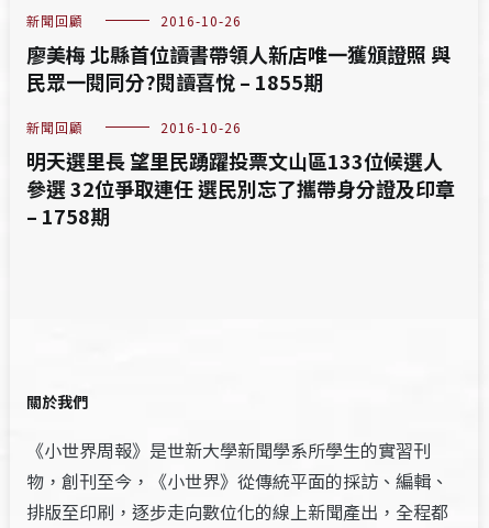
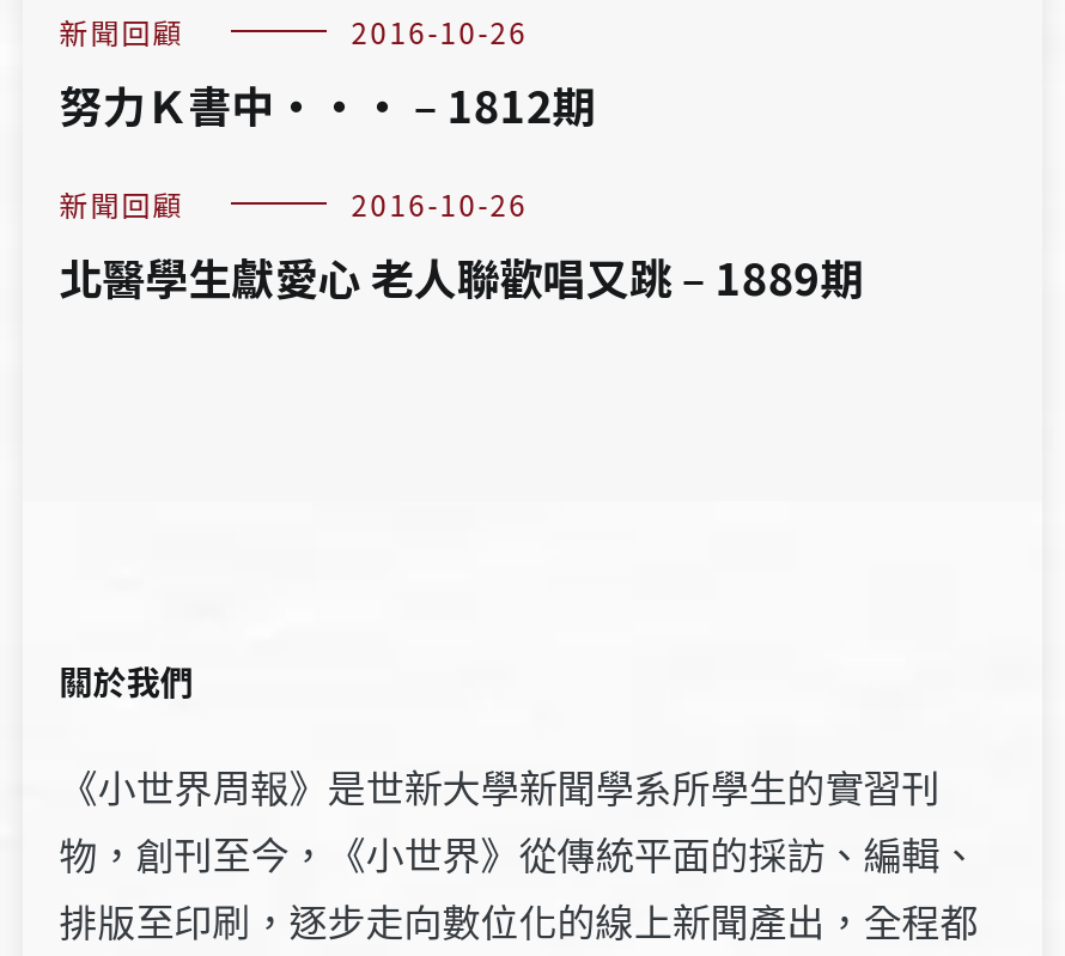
[27,40,451,96] 廖美梅 北縣首位讀書帶領人新店唯一獲頒證照 與 | 民眾一閱同分?閱讀喜悅 – 1855期 -> [59,73,595,135] 努力Ｋ書中‧‧‧ – 1812期
[27,146,455,230] 明天選里長 望里民踴躍投票文山區133位候選人 | 參選 32位爭取連任 選民別忘了攜帶身分證及印章 | – 1758期 -> [59,245,863,307] 北醫學生獻愛心 老人聯歡唱又跳 – 1889期

